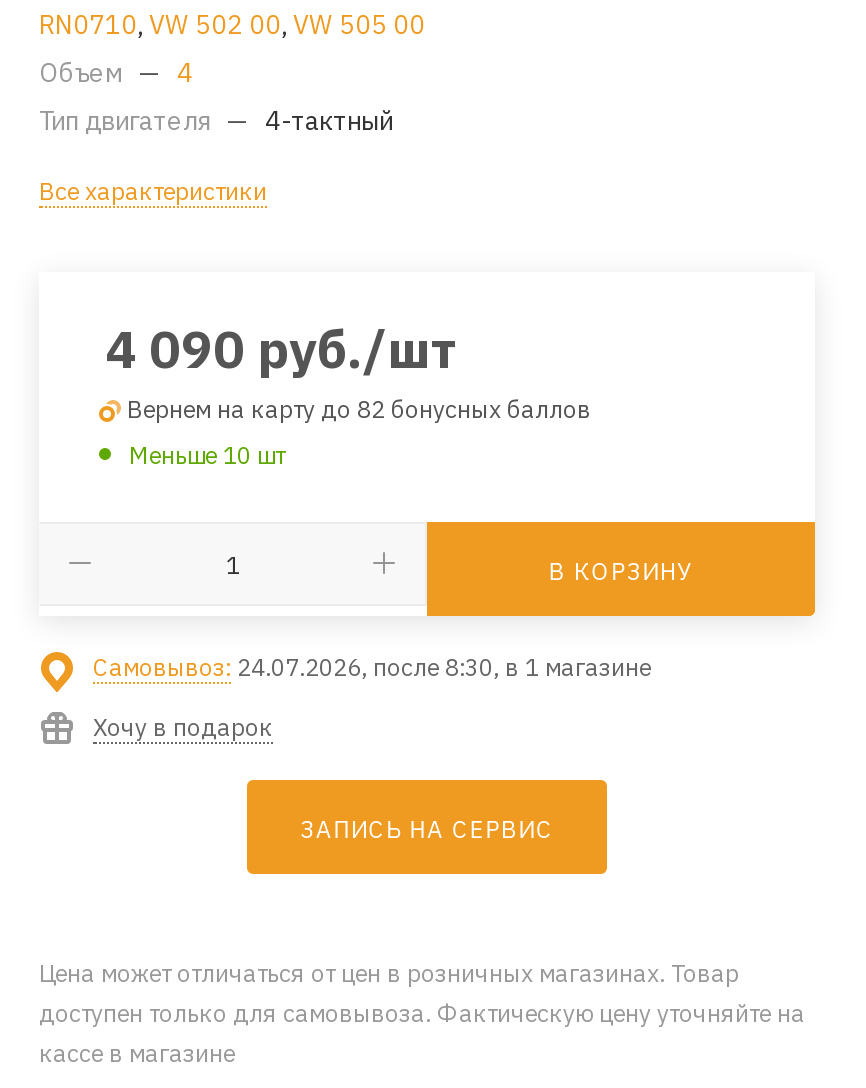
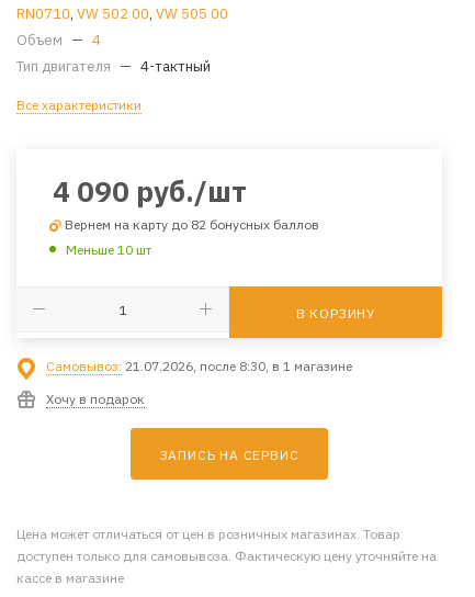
[93,651,651,681] Самовывоз: 24.07.2026, после 8:30, в 1 магазине -> [46,357,352,374] Самовывоз: 21.07.2026, после 8:30, в 1 магазине

